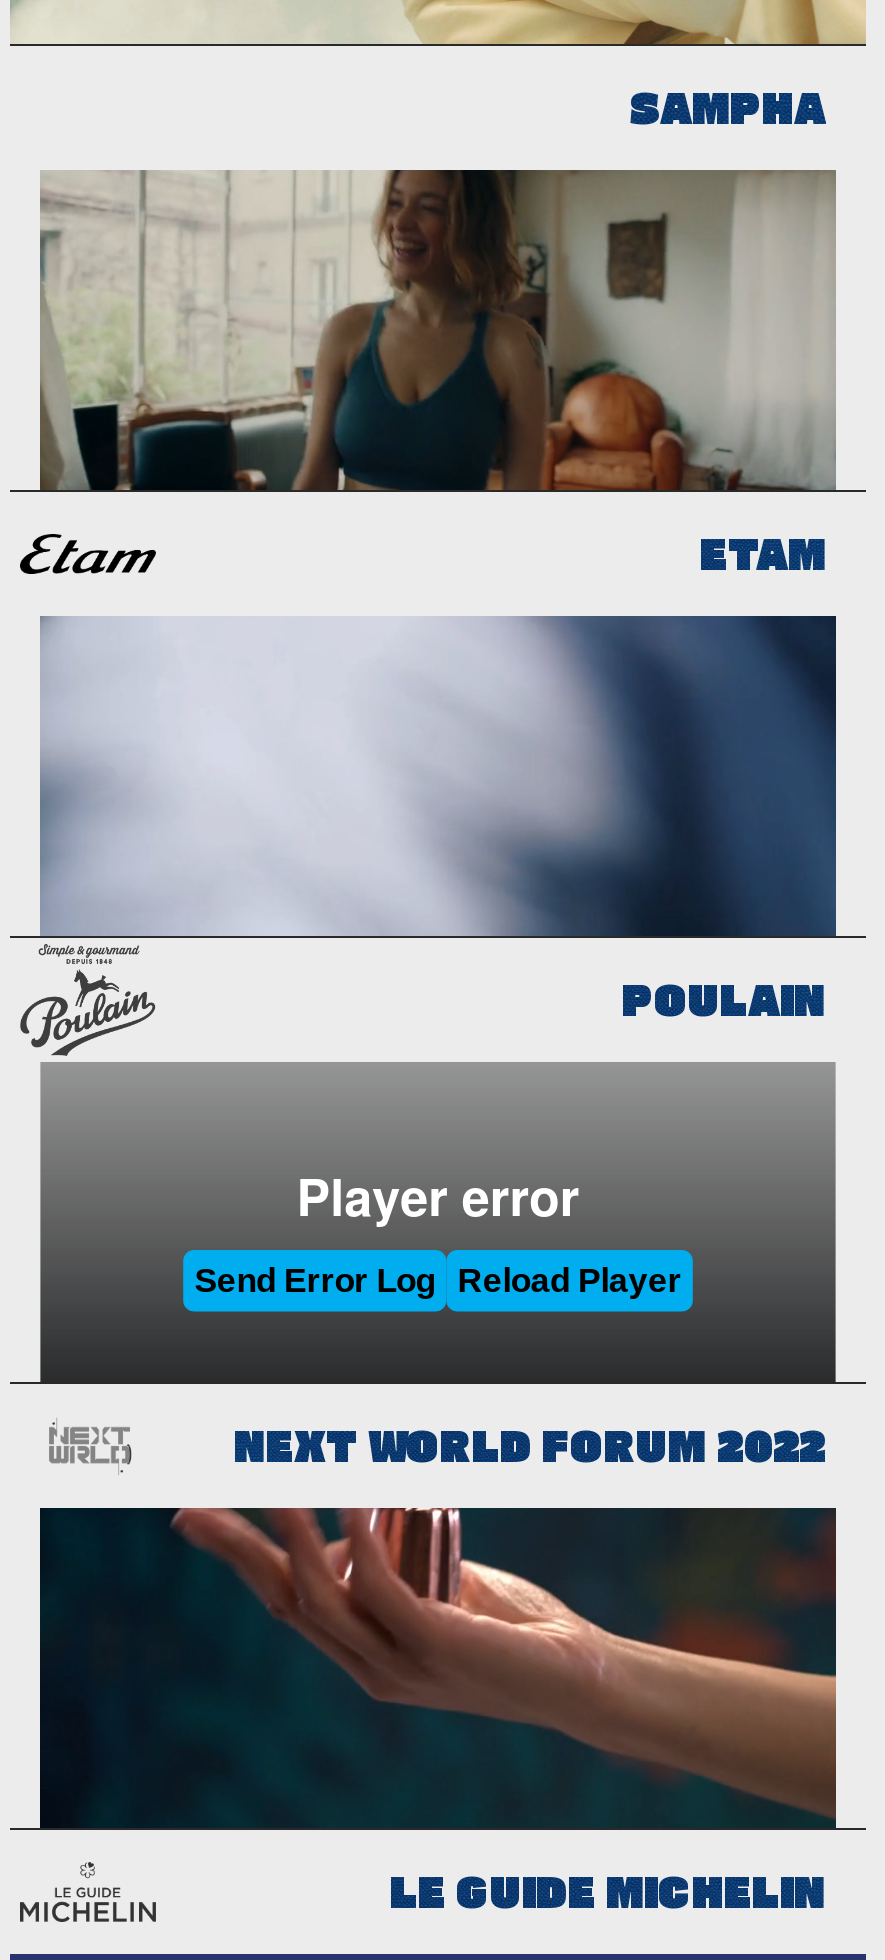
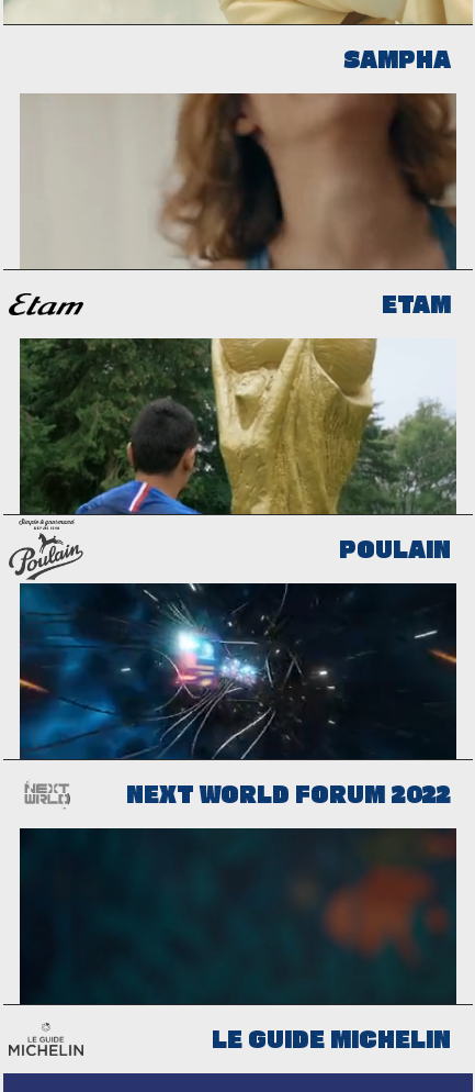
[40,168,834,492] [image] -> [21,92,456,270] [image]
[40,614,838,938] [image] -> [19,337,456,515] [image]
[40,1064,836,1382] [image] -> [19,583,457,759] [image]
[170,1506,838,1818] [image] -> [92,827,457,998] [image]

